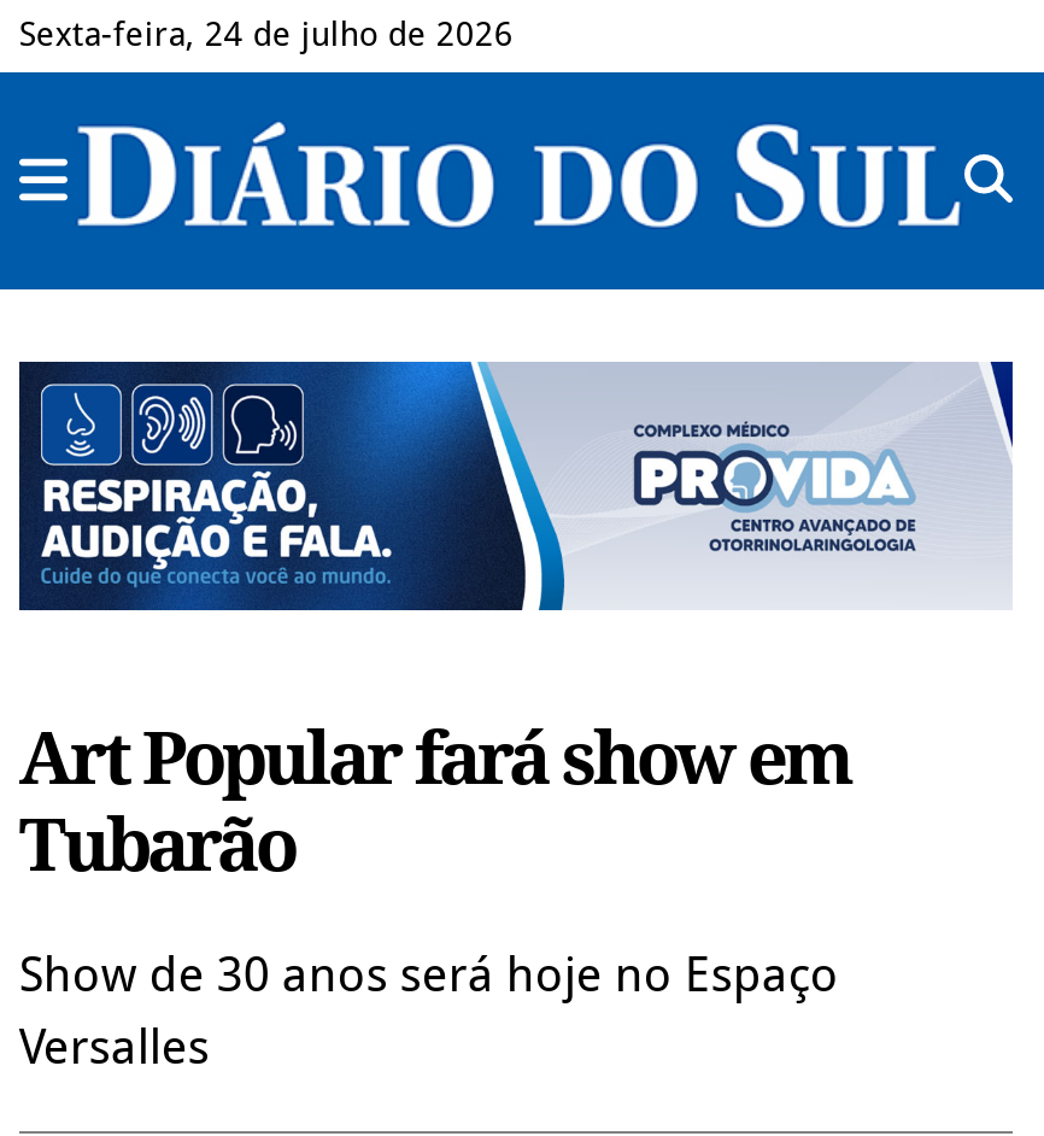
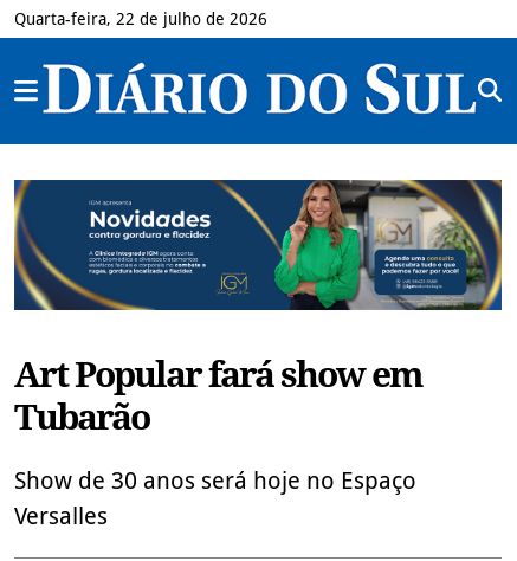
[19,14,513,53] Sexta-feira, 24 de julho de 2026 -> [14,9,267,28] Quarta-feira, 22 de julho de 2026
[17,359,1015,627] [image] -> [13,179,503,311] [image]

